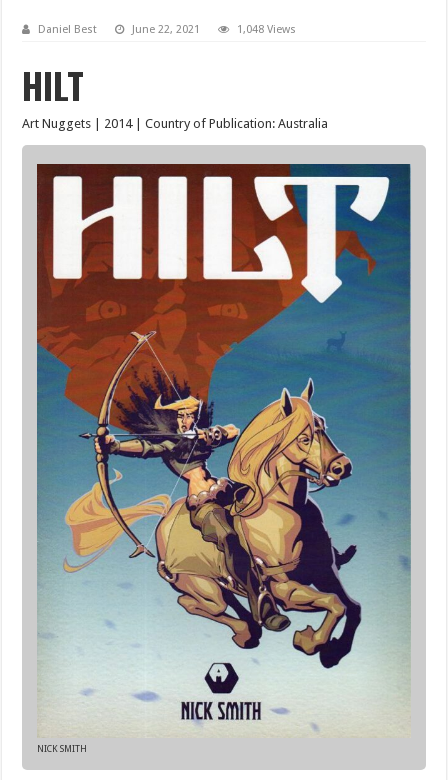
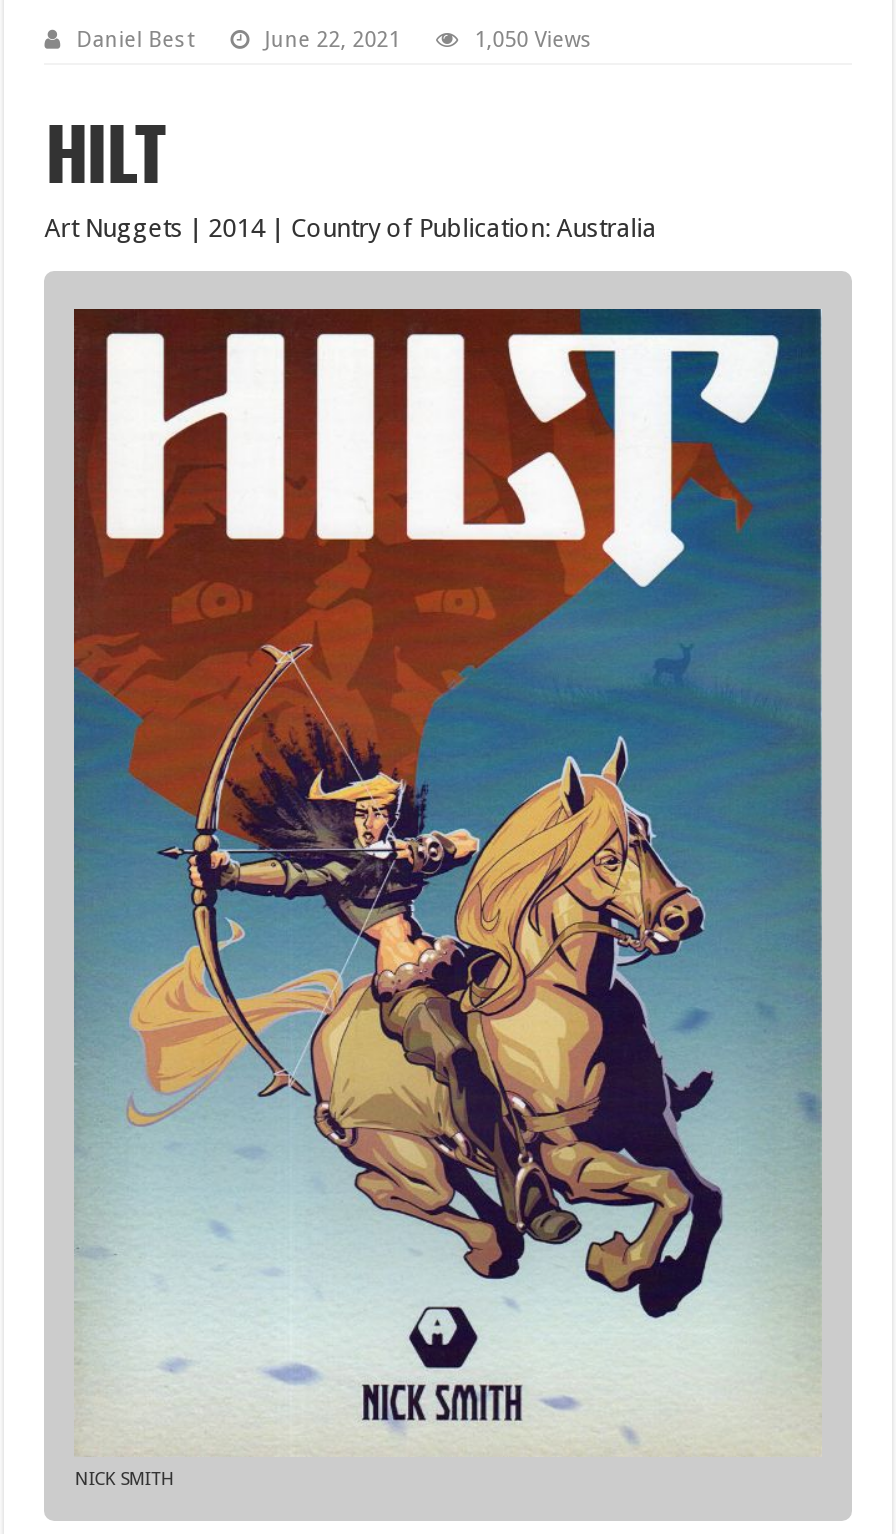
[237,23,296,36] 1,048 Views -> [474,28,592,54] 1,050 Views

